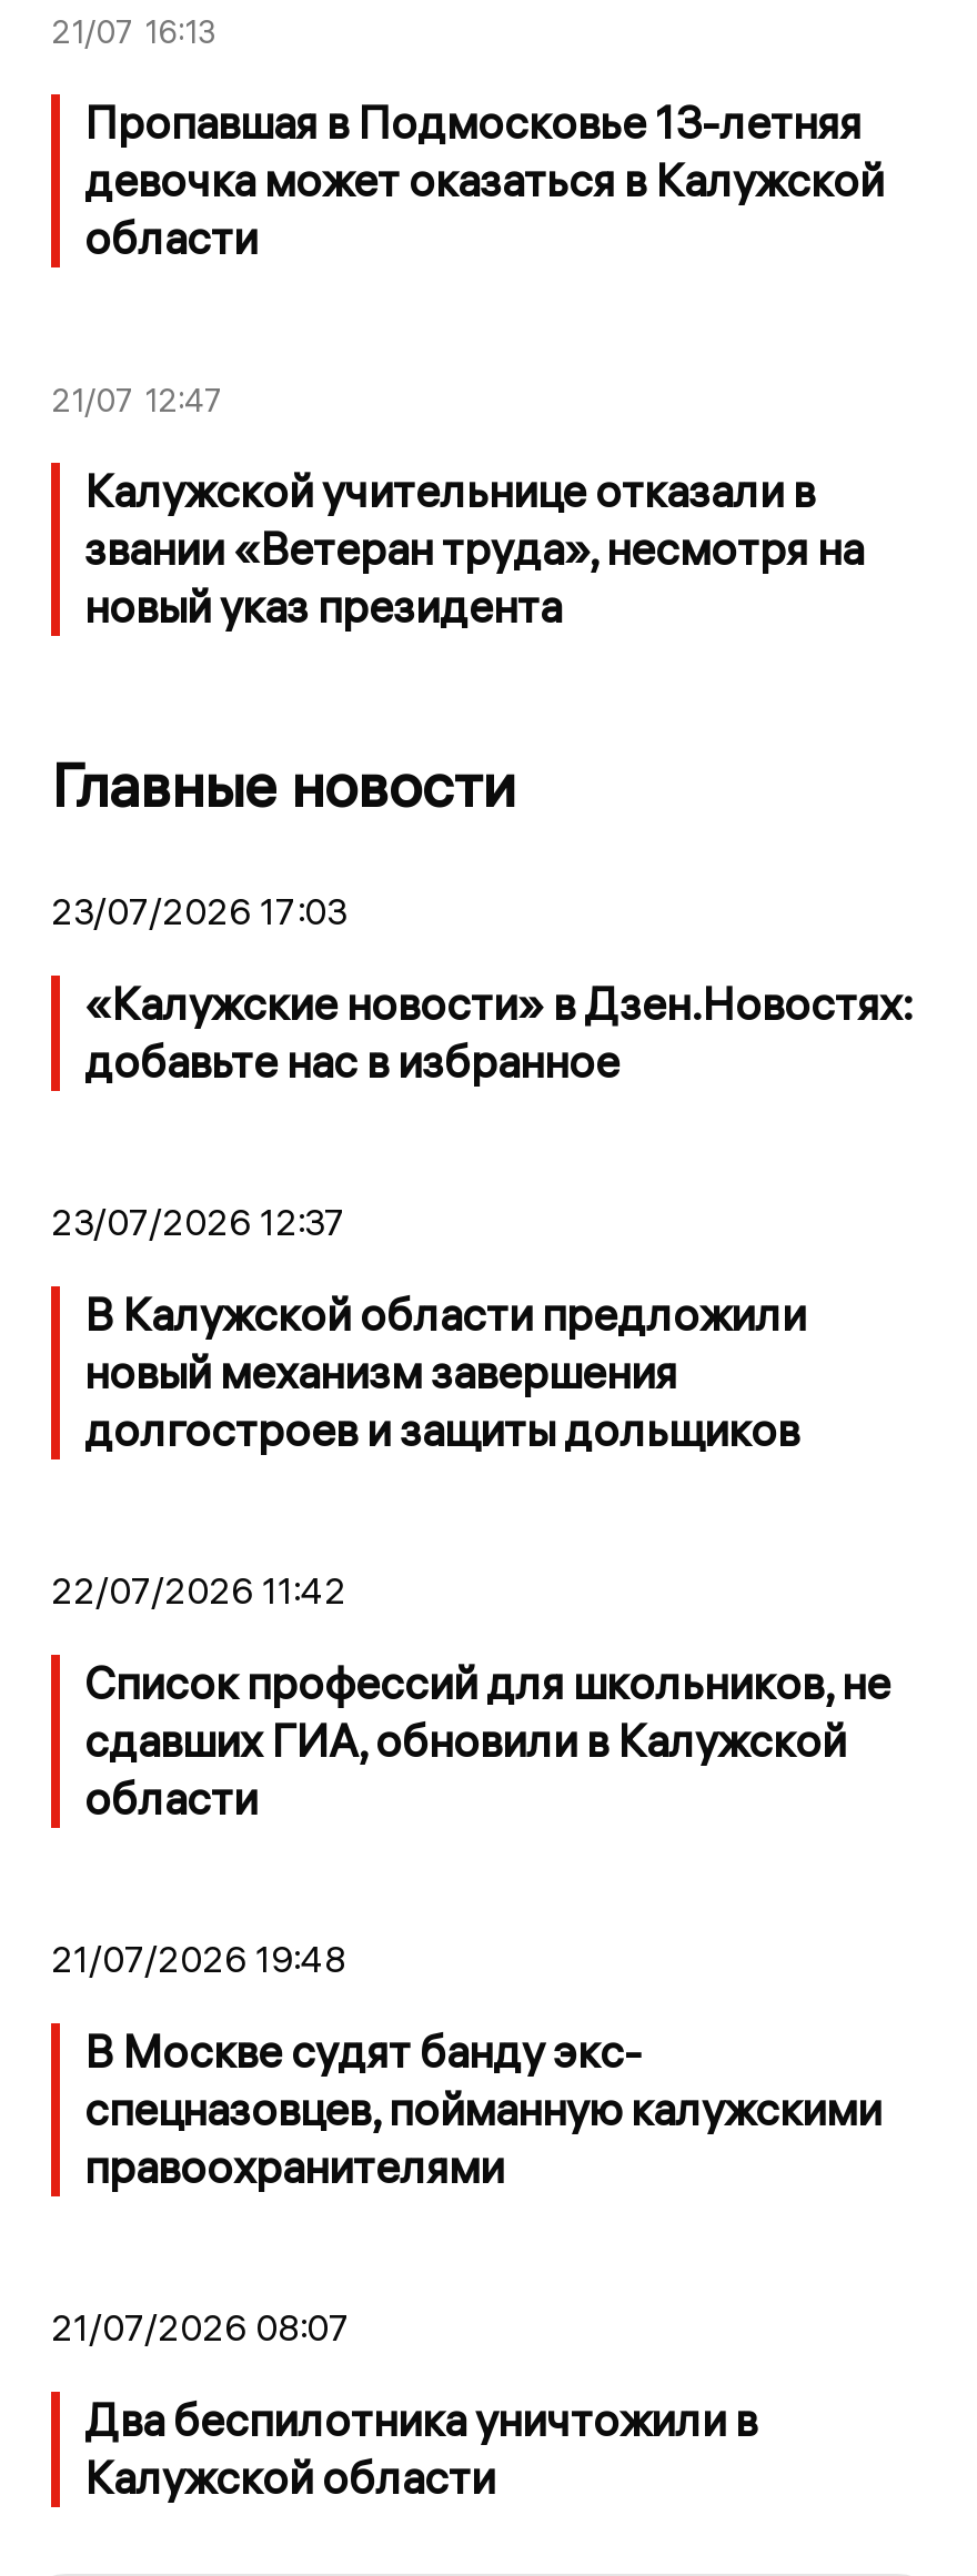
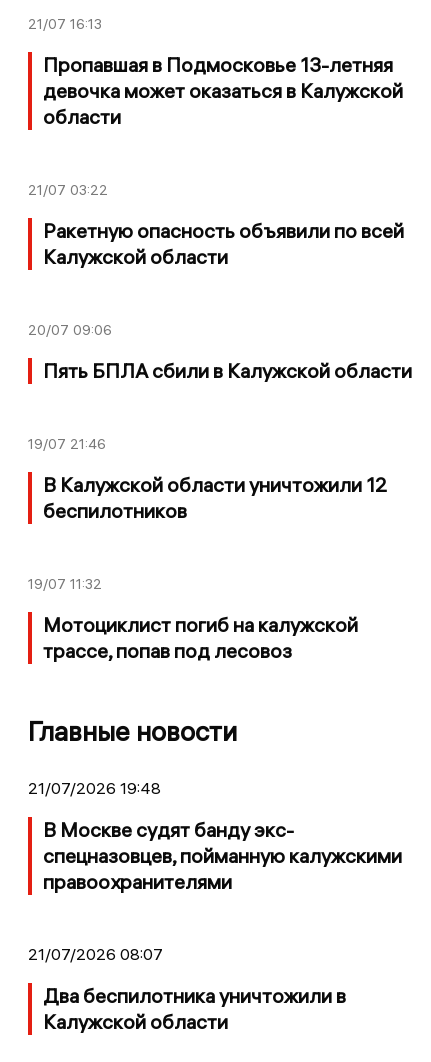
[51,380,864,633] 21/07 12:47 | Калужской учительнице отказали в | звании «Ветеран труда», несмотря на | новый указ президента -> [28,181,412,663] 21/07 03:22 | Ракетную опасность объявили по всей | Калужской области | 20/07 09:06 | Пять БПЛА сбили в Калужской области | 19/07 21:46 | В Калужской области уничтожили 12 | беспилотников | 19/07 11:32 | Мотоциклист погиб на калужской | трассе, попав под лесовоз
moved [51,748,515,822] -> [28,715,237,748]: Главные новости
[51,888,913,1825] 23/07/2026 17:03 | «Калужские новости» в Дзен.Новостях: | добавьте нас в избранное | 23/07/2026 12:37 | В Калужской области предложили | новый механизм завершения | долгостроев и защиты дольщиков | 22/07/2026 11:42 | Список профессий для школьников, не | сдавших ГИА, обновили в Калужской | области -> none

